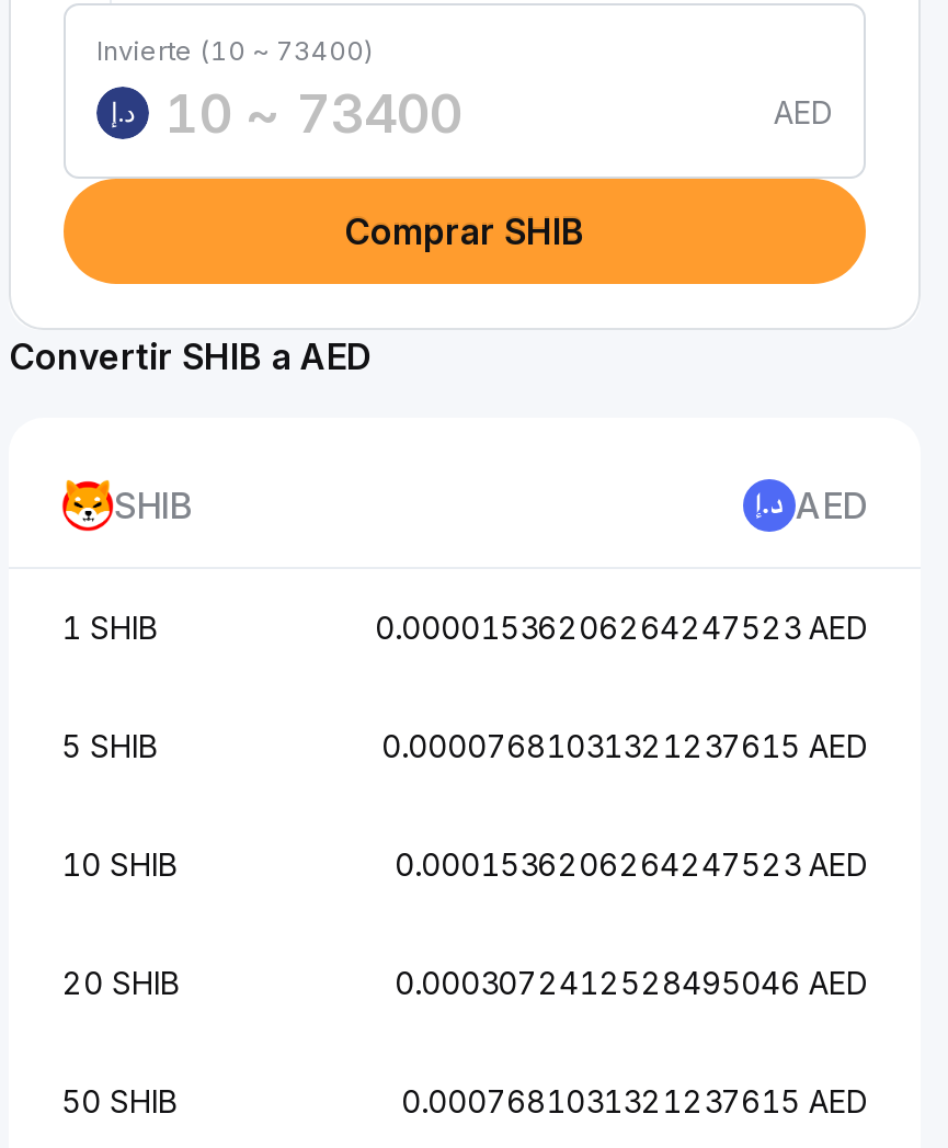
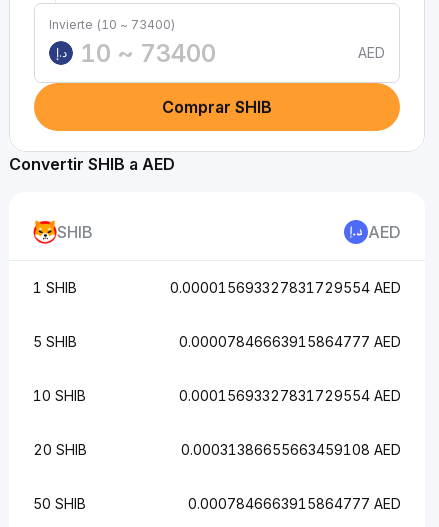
[375,609,868,646] 0.00001536206264247523 AED -> [170,279,401,296] 0.000015693327831729554 AED
[381,727,868,764] 0.00007681031321237615 AED -> [179,333,401,350] 0.00007846663915864777 AED
[395,845,868,883] 0.0001536206264247523 AED -> [179,387,401,404] 0.00015693327831729554 AED
[395,964,868,1001] 0.0003072412528495046 AED -> [181,441,401,458] 0.00031386655663459108 AED
[401,1082,868,1119] 0.0007681031321237615 AED -> [188,495,401,512] 0.0007846663915864777 AED

